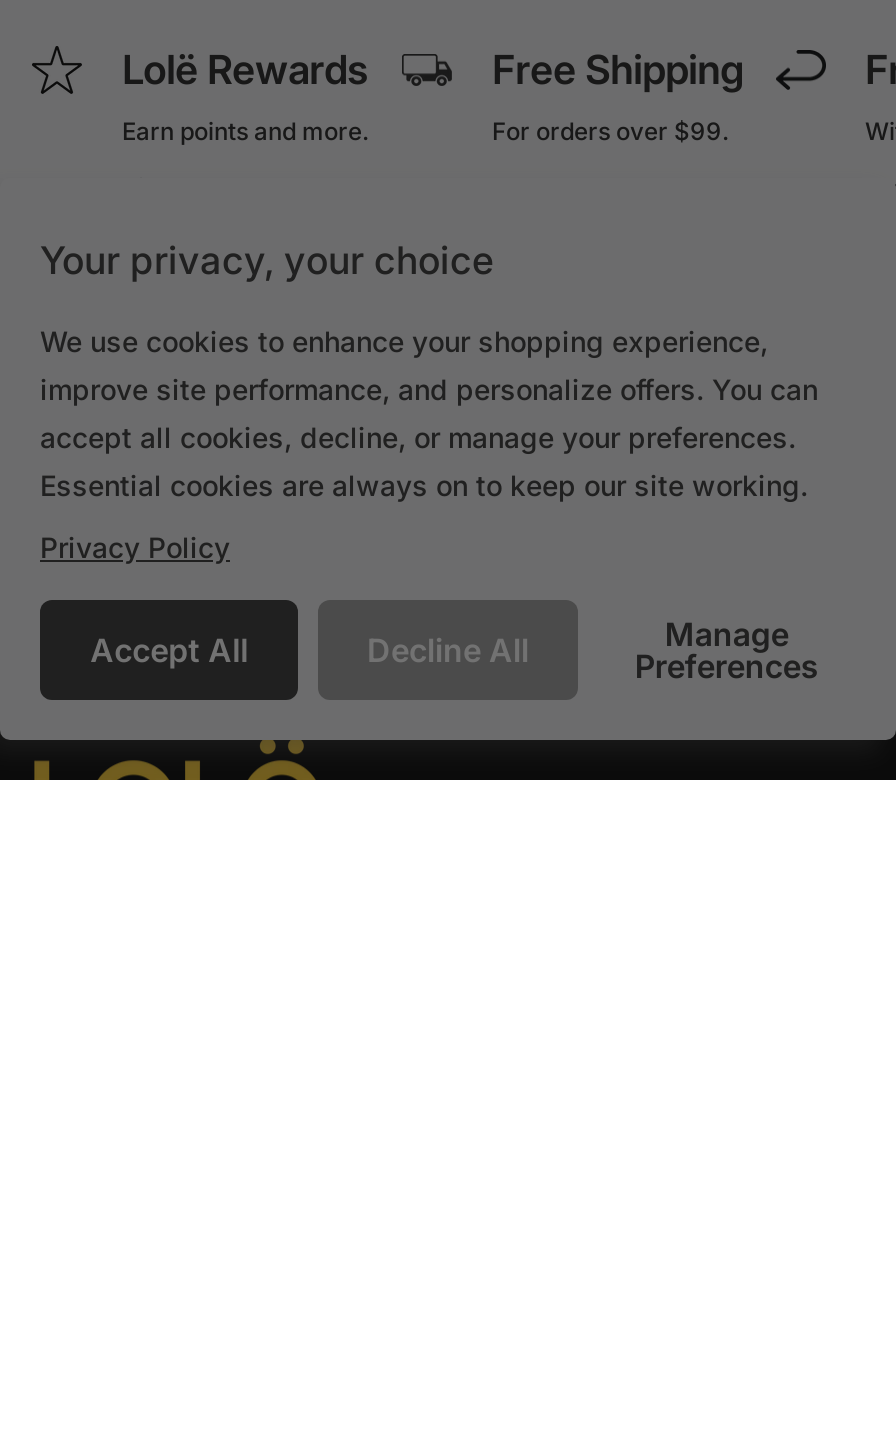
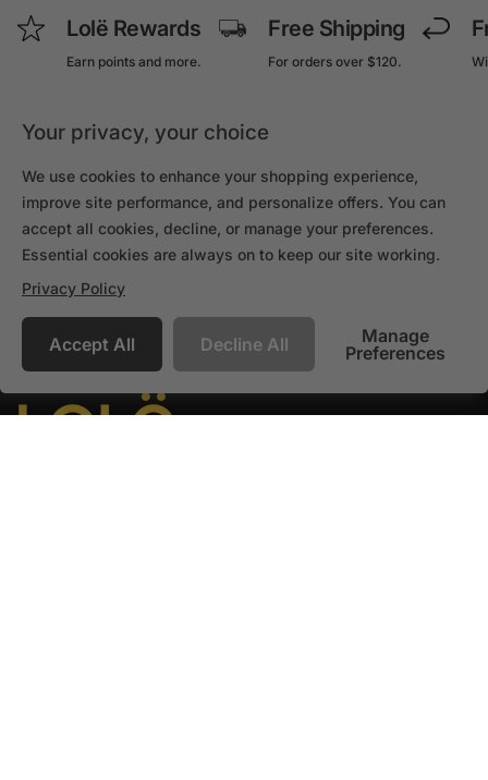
[492,116,730,146] For orders over $99. -> [268,53,402,70] For orders over $120.

